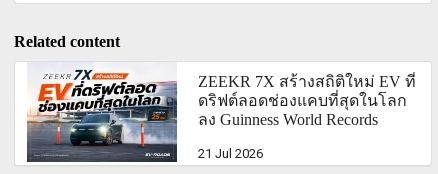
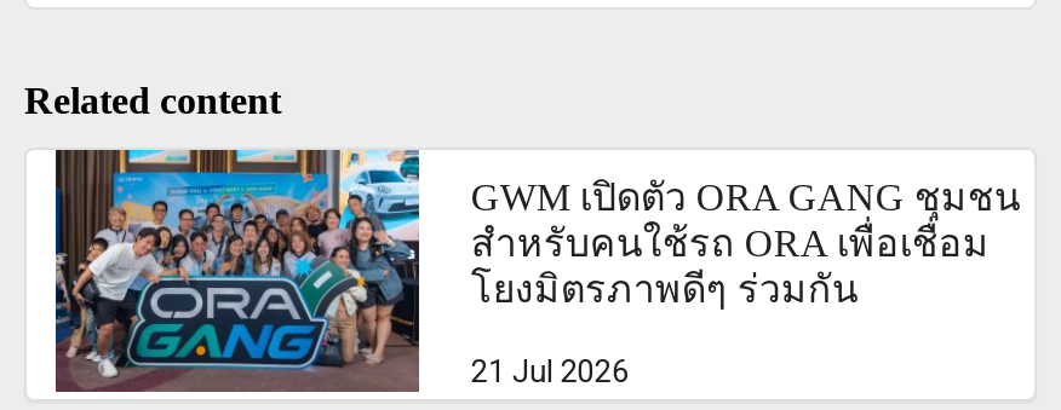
[26,62,416,162] [image] | ZEEKR 7X สร้างสถิติใหม่ EV ที่ | ดริฟต์ลอดช่องแคบที่สุดในโลก | ลง Guinness World Records -> [53,148,1021,392] [image] | GWM เปิดตัว ORA GANG ชุมชน | สำหรับคนใช้รถ ORA เพื่อเชื่อม | โยงมิตรภาพดีๆ ร่วมกัน

